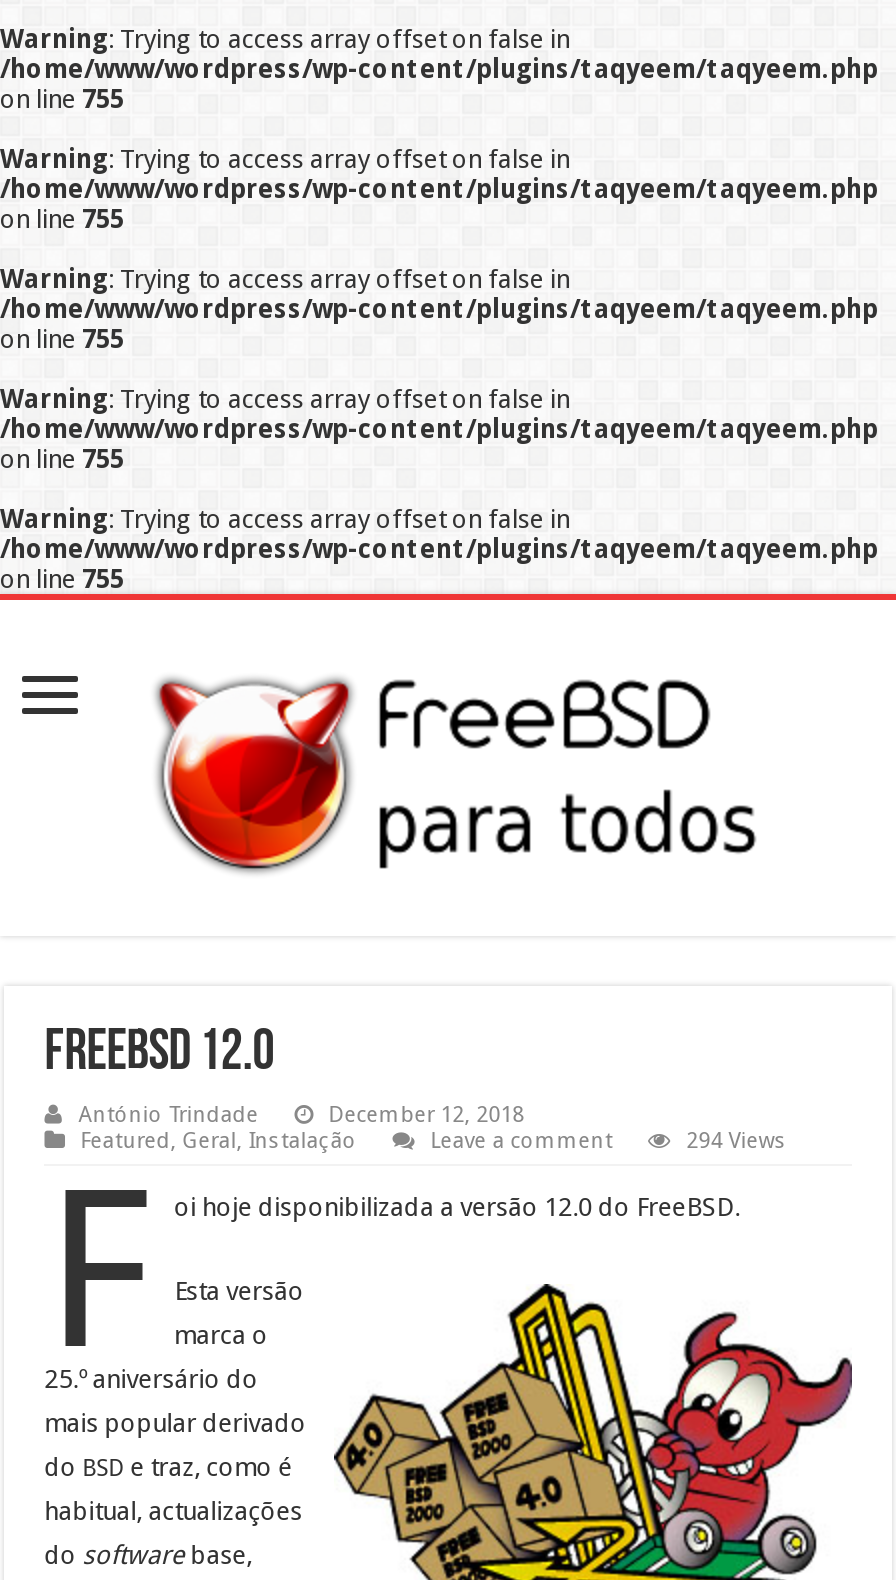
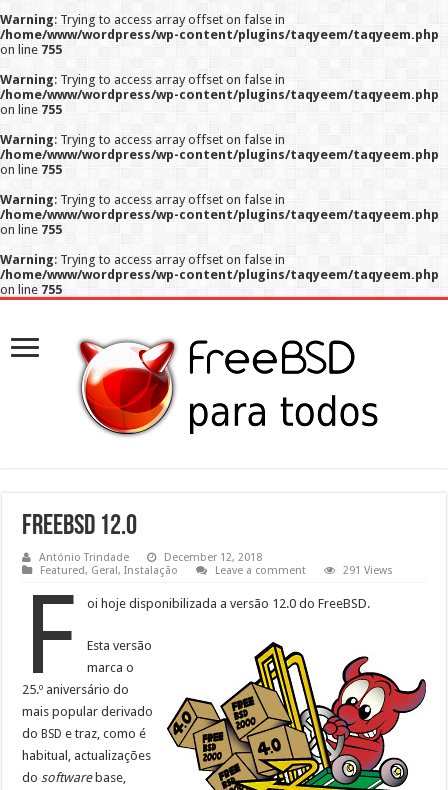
[686,1128,786,1154] 294 Views -> [343,564,393,577] 291 Views

